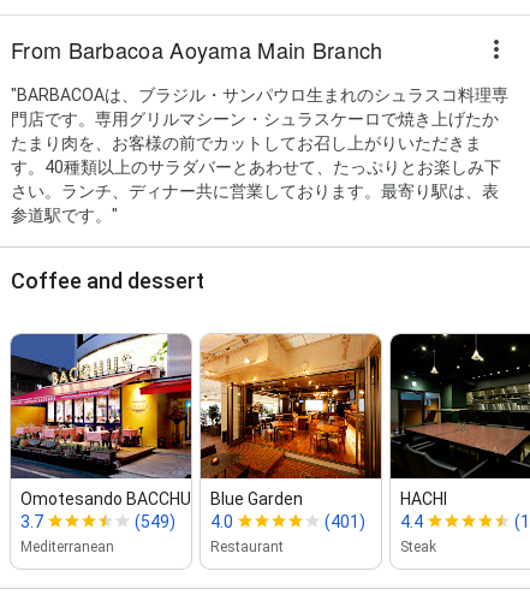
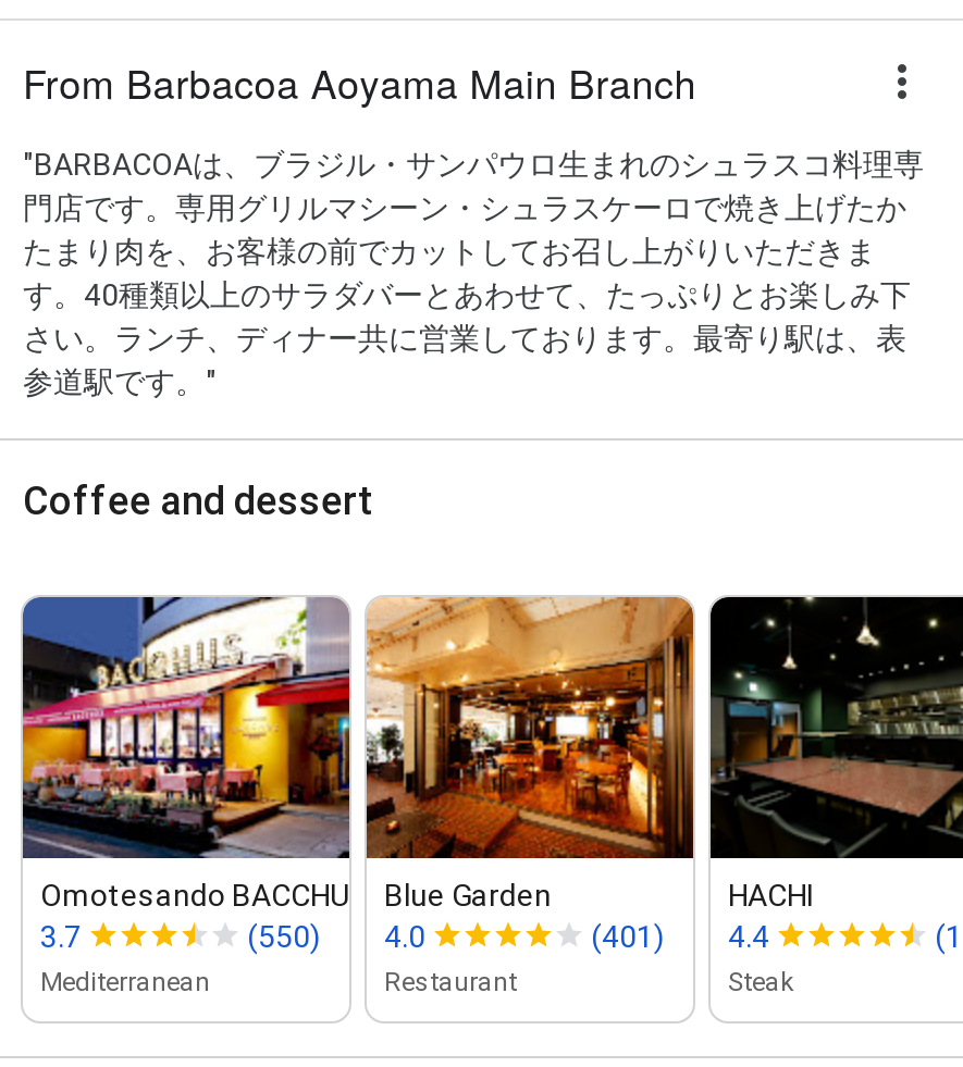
[135,512,233,531] (549) 4.0 -> [247,918,425,953] (550) 4.0

